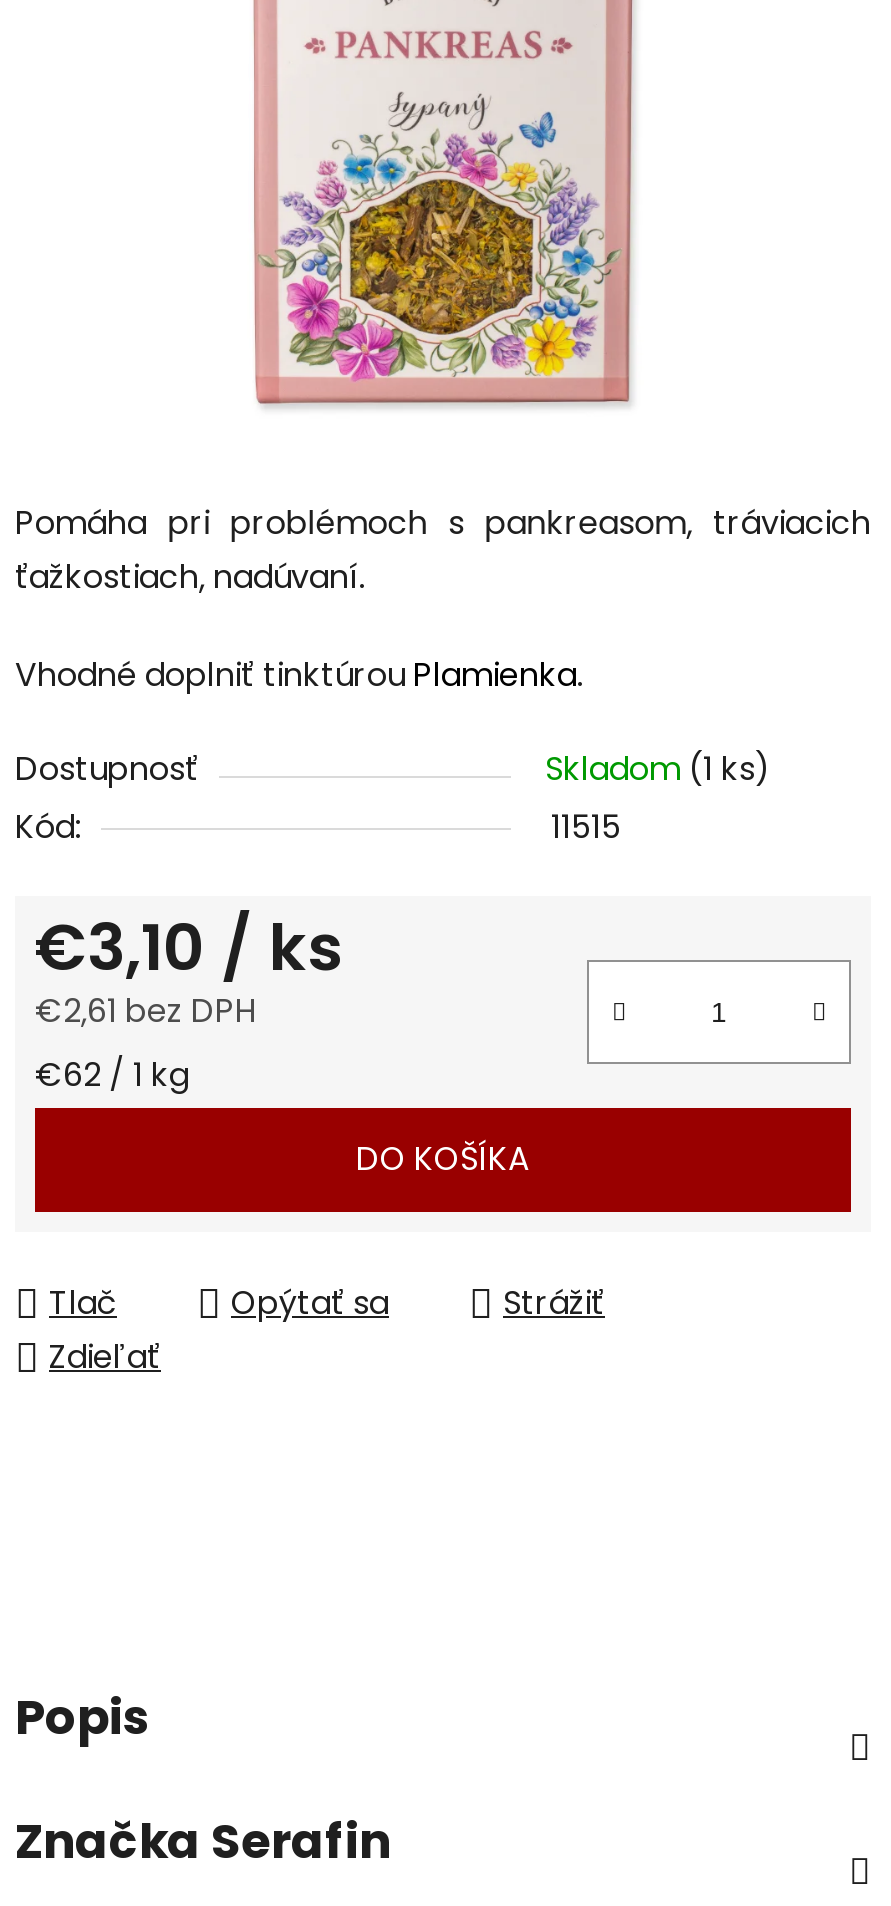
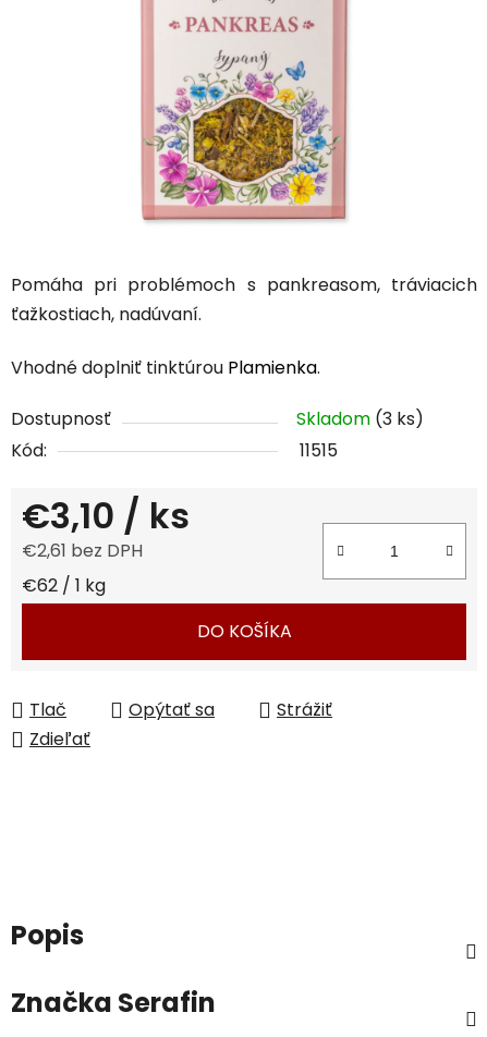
[545,747,771,793] Skladom (1 ks) -> [296,407,424,432] Skladom (3 ks)

